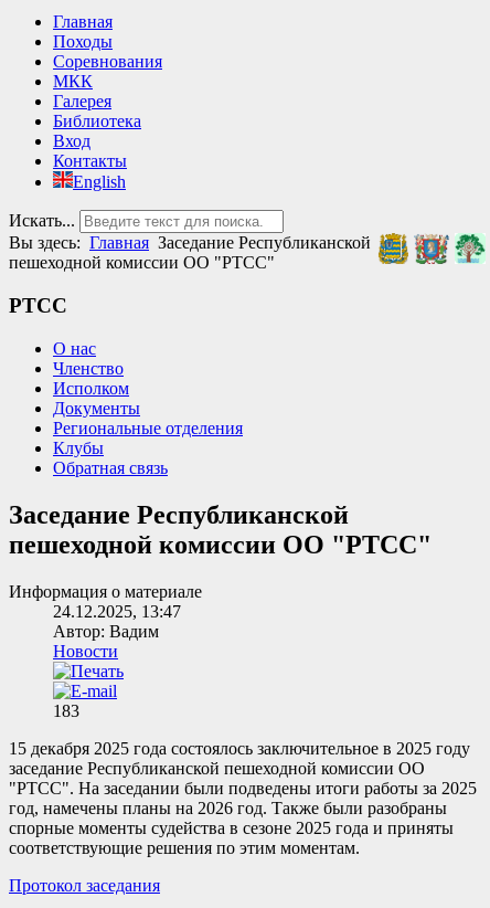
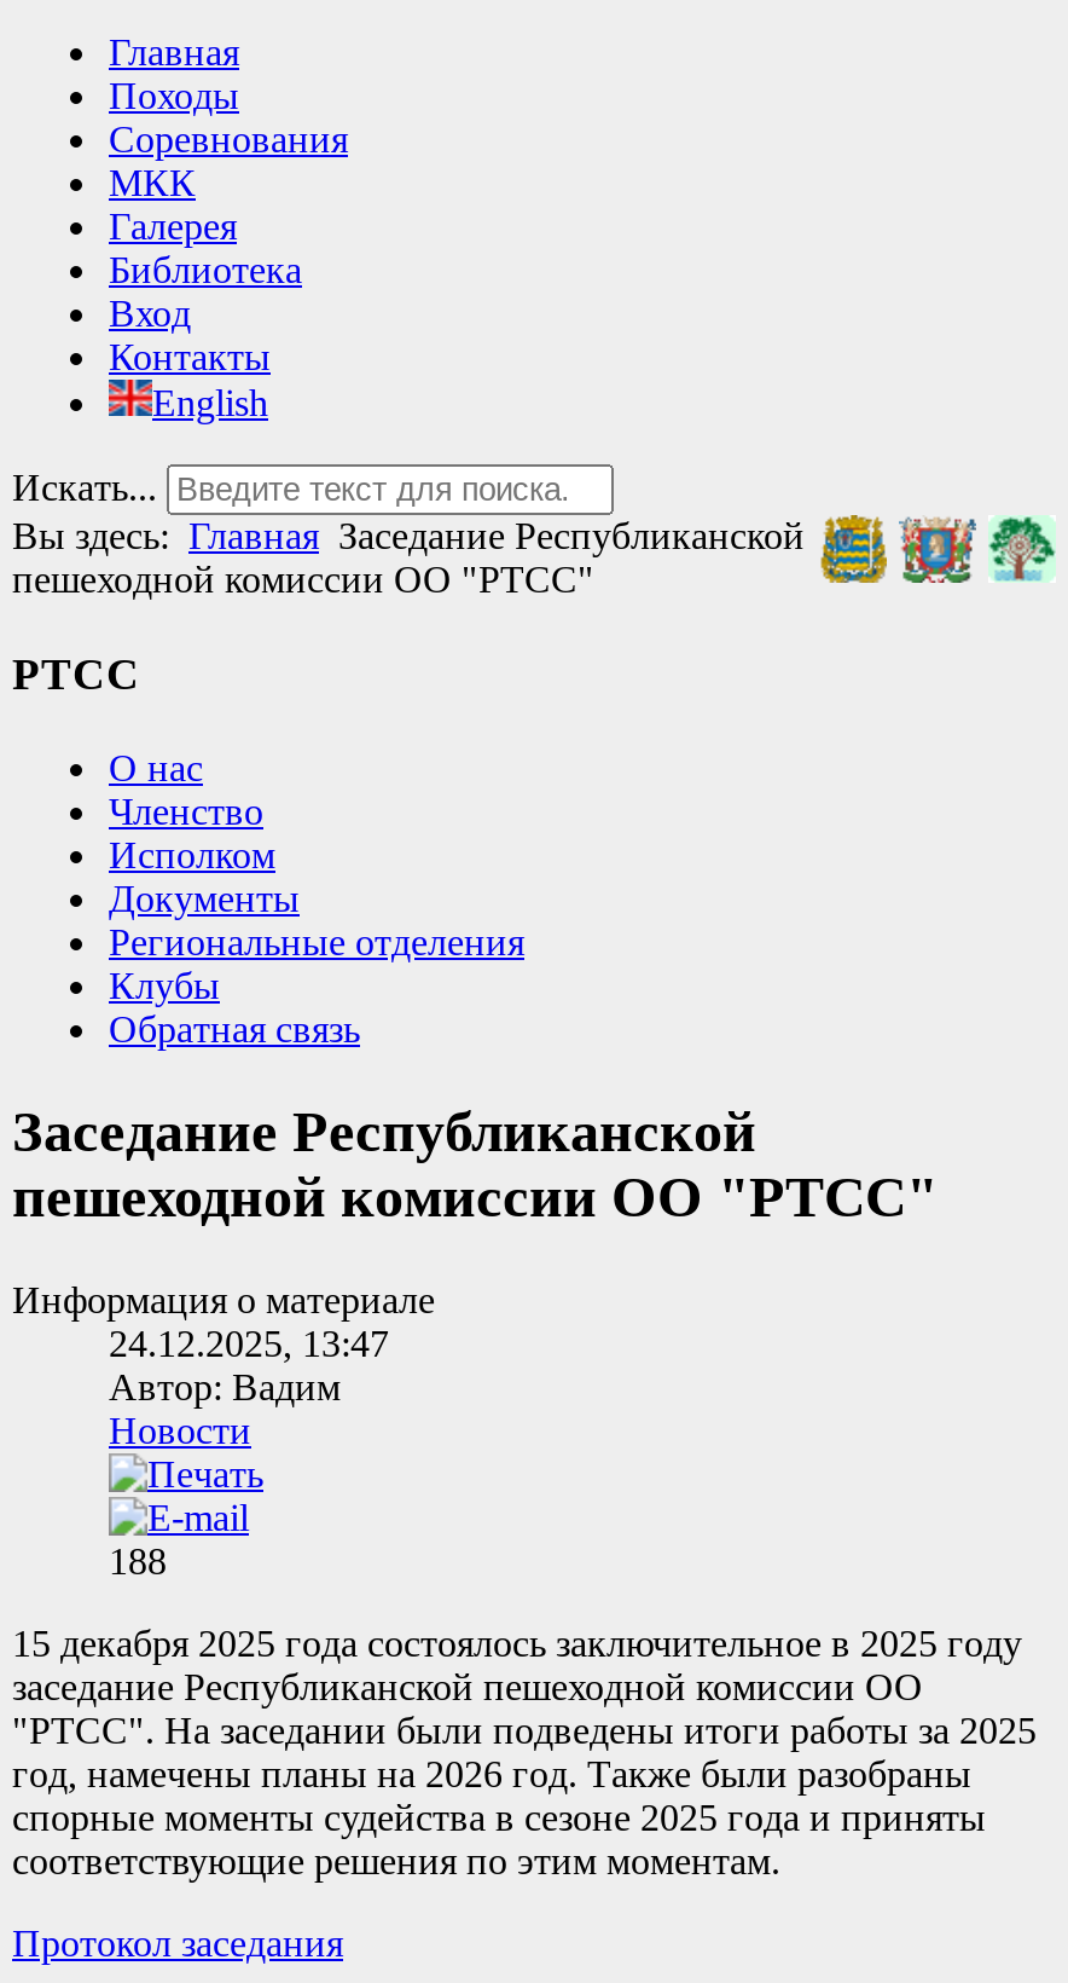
[53,701,79,720] 183 -> [109,1540,167,1581] 188

